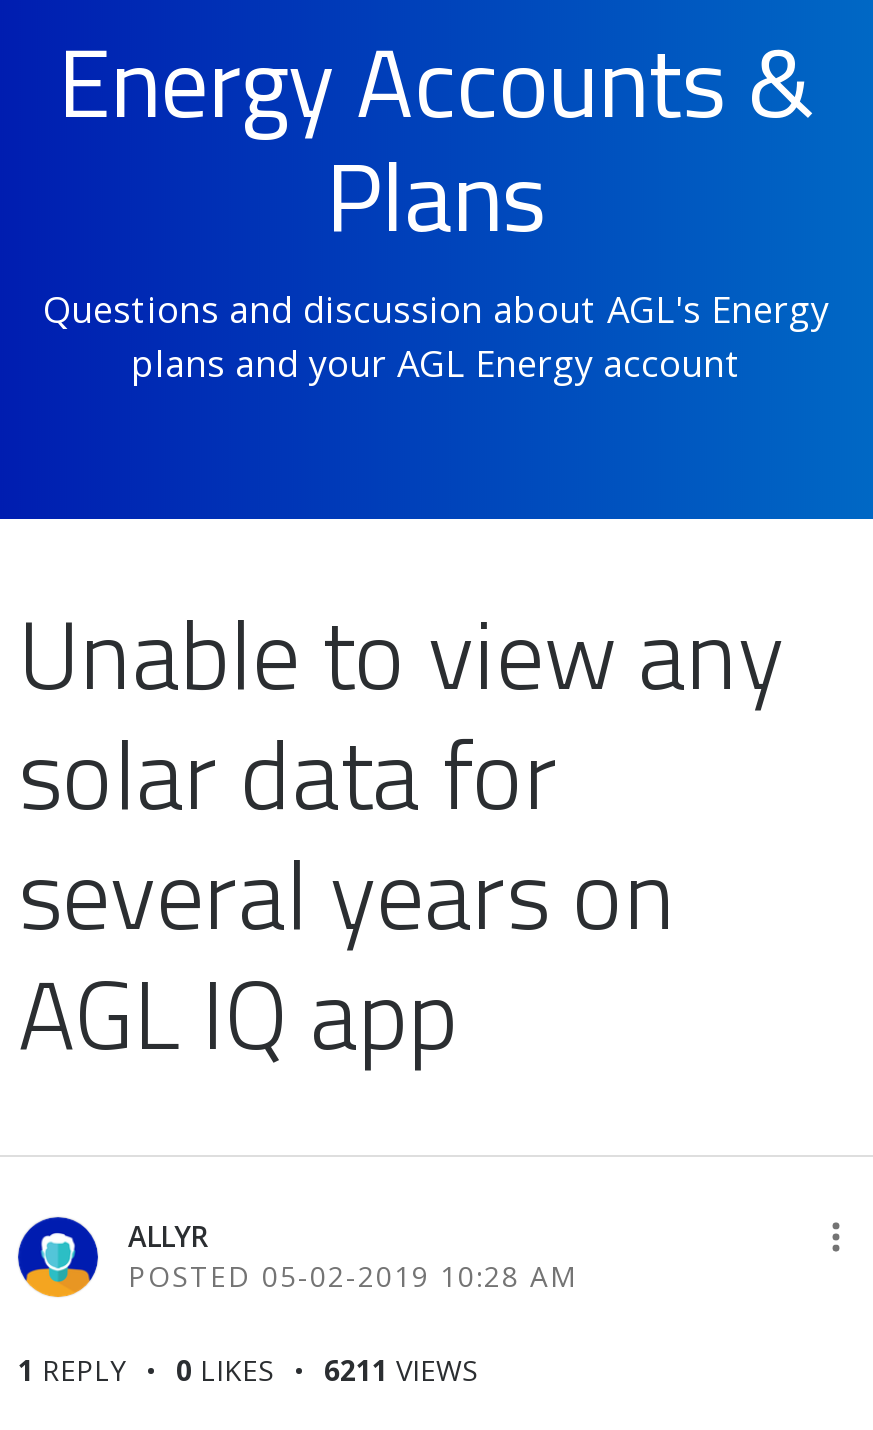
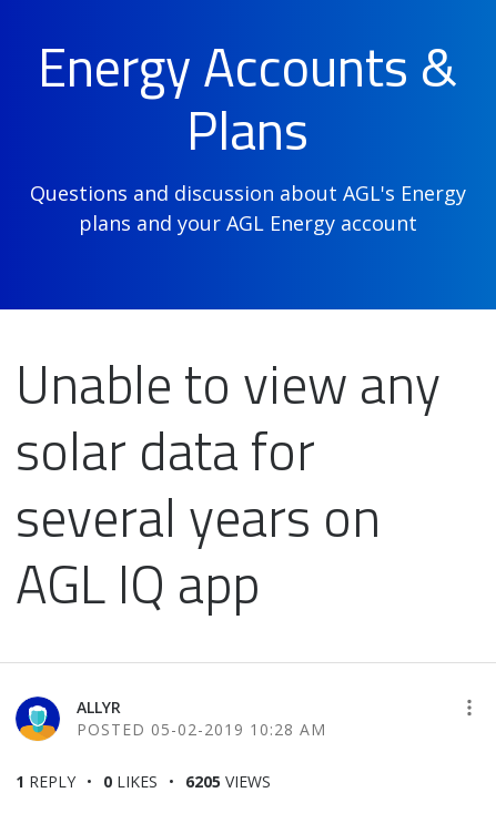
[18,1351,478,1389] 1 REPLY 0 LIKES 6211 VIEWS -> [16,771,271,792] 1 REPLY 0 LIKES 6205 VIEWS

